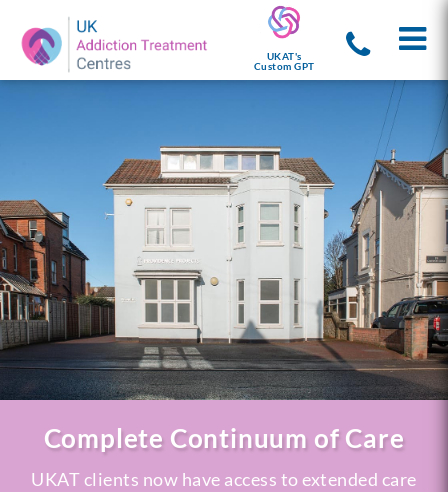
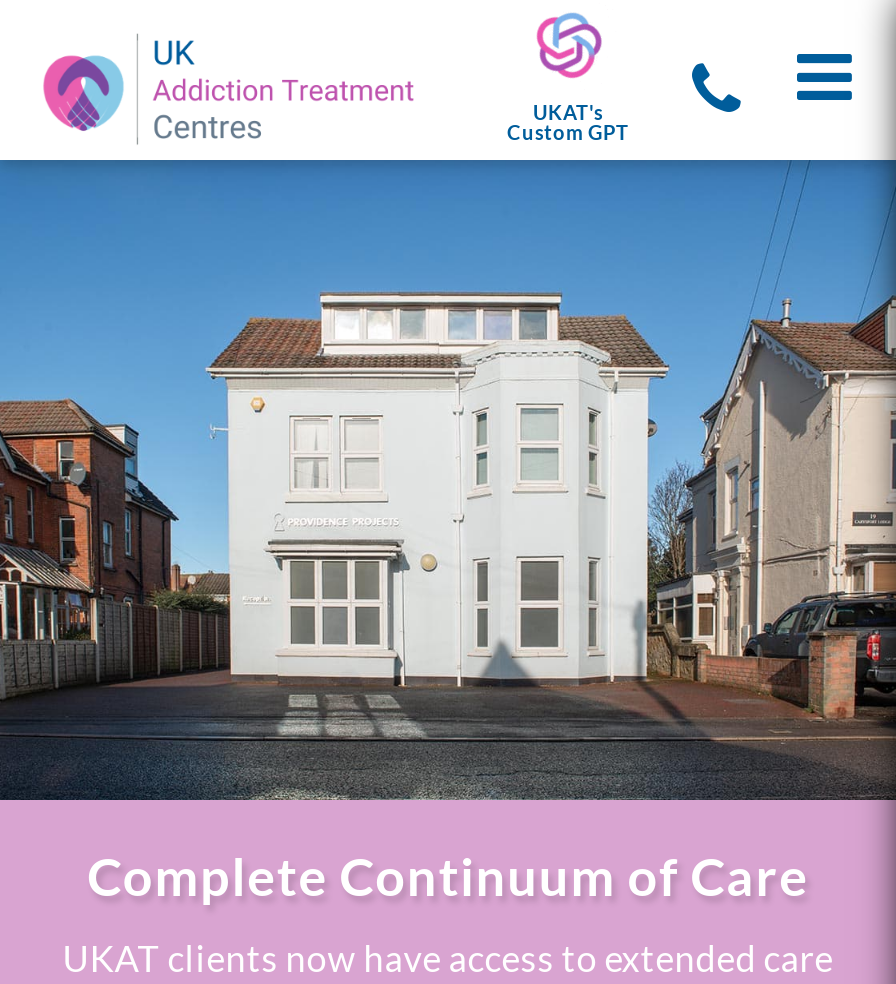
[267,5,300,38] [image] -> [536,12,602,78] [image]

